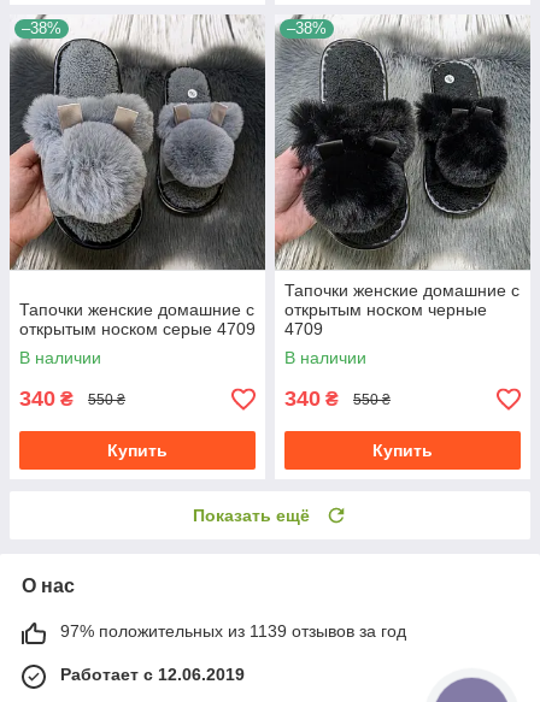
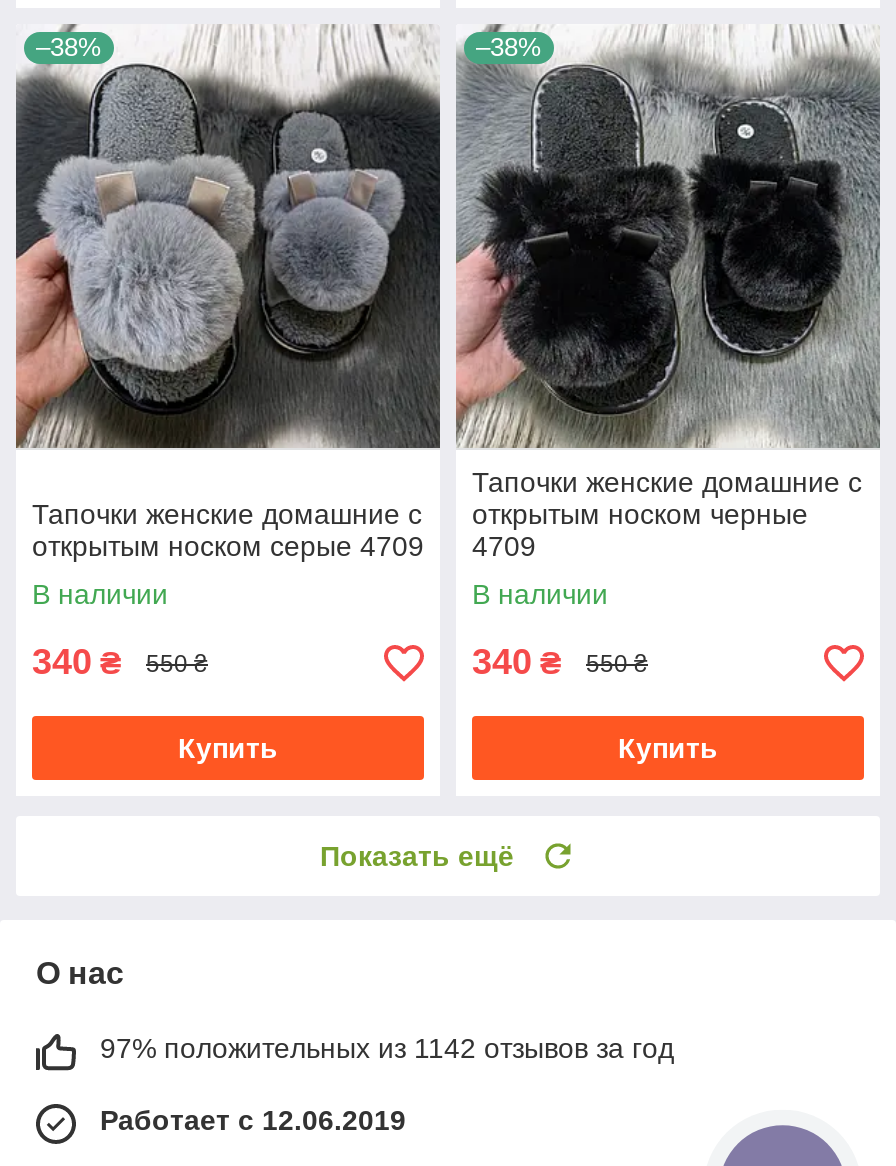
[60,621,406,641] 97% положительных из 1139 отзывов за год -> [100,1032,674,1064] 97% положительных из 1142 отзывов за год

